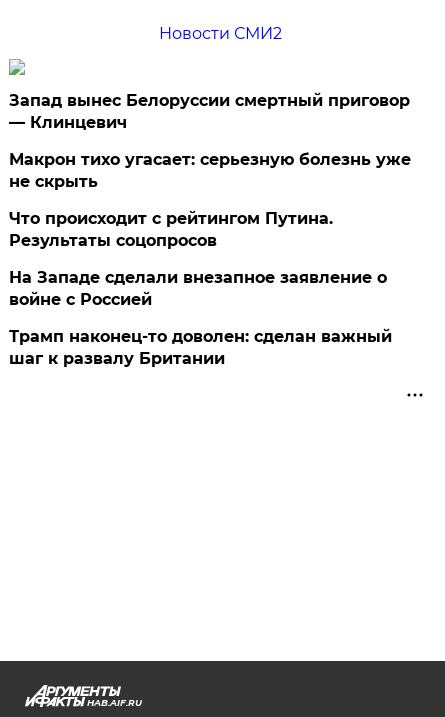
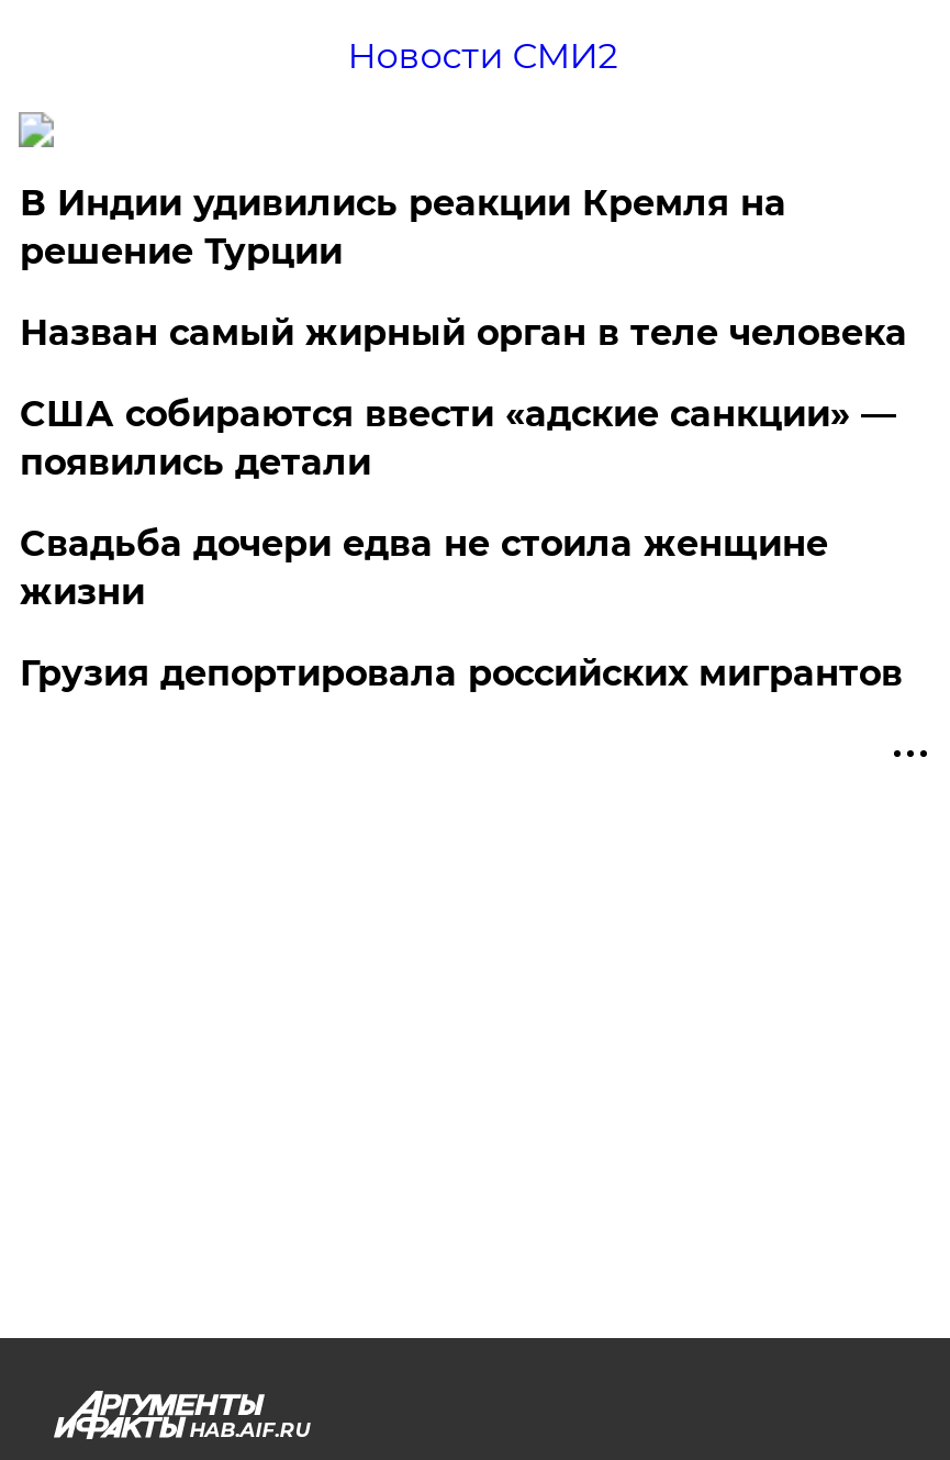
[9,91,410,132] Запад вынес Белоруссии смертный приговор | — Клинцевич -> [20,182,786,272] В Индии удивились реакции Кремля на | решение Турции
[9,150,411,191] Макрон тихо угасает: серьезную болезнь уже | не скрыть -> [20,312,907,354] Назван самый жирный орган в теле человека
[9,209,333,250] Что происходит с рейтингом Путина. | Результаты соцопросов -> [20,393,896,483] США собираются ввести «адские санкции» — | появились детали
[9,268,387,309] На Западе сделали внезапное заявление о | войне с Россией -> [20,523,828,613] Свадьба дочери едва не стоила женщине | жизни
[9,327,392,368] Трамп наконец-то доволен: сделан важный | шаг к развалу Британии -> [20,652,903,694] Грузия депортировала российских мигрантов

